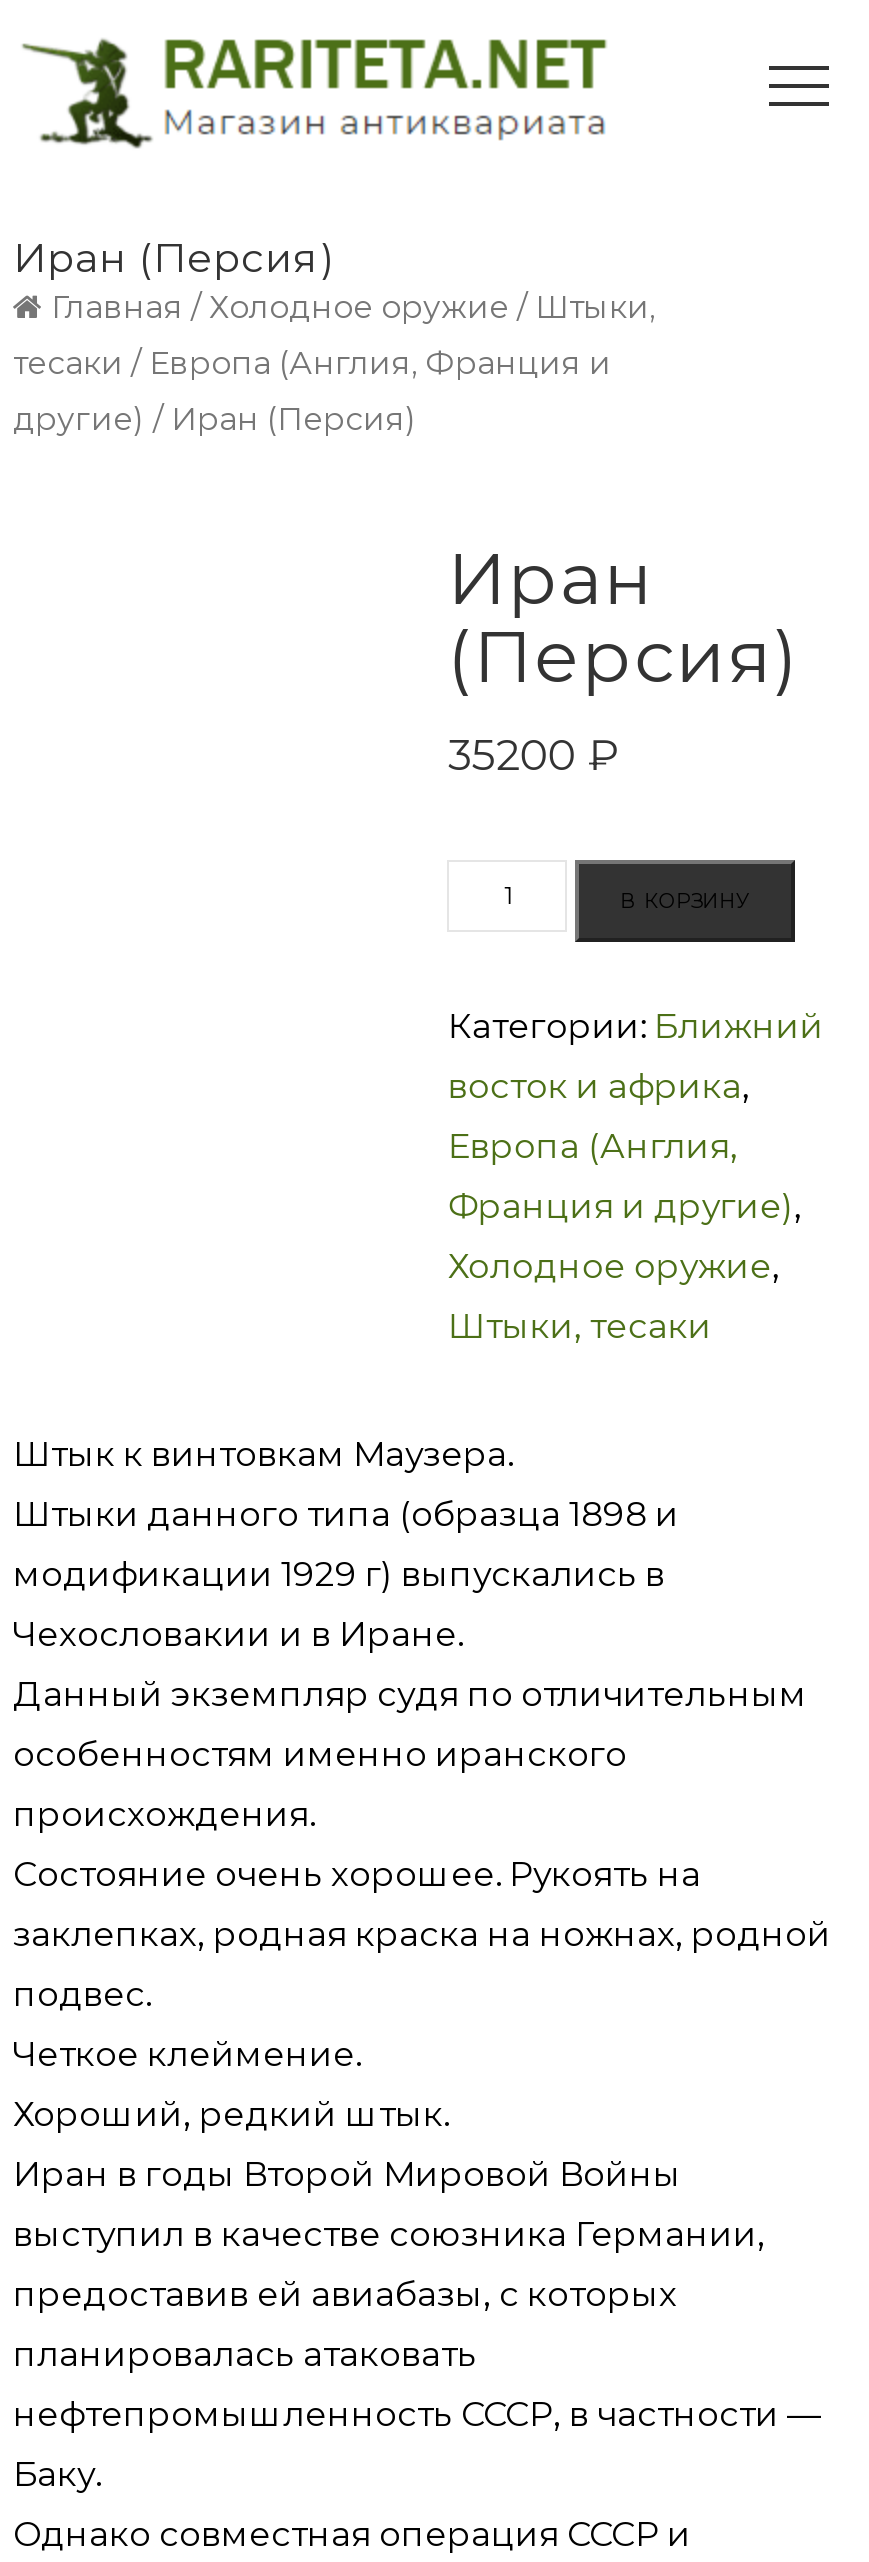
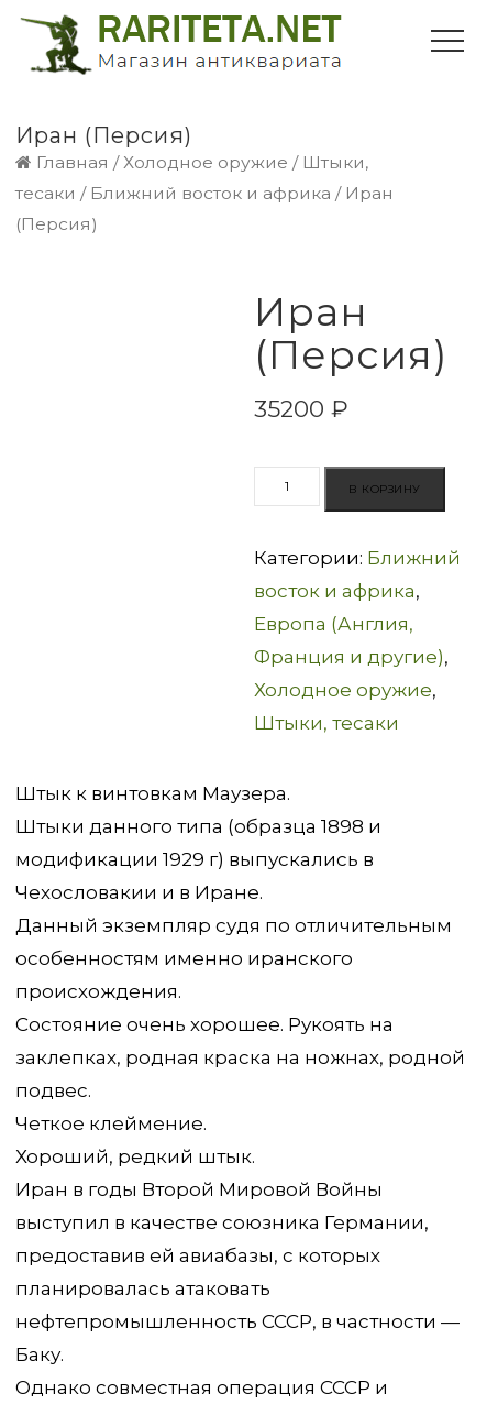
[13,344,611,382] тесаки / Европа (Англия, Франция и -> [15,183,394,204] тесаки / Ближний восток и африка / Иран
[13,400,417,438] другие) / Иран (Персия) -> [15,213,98,234] (Персия)

